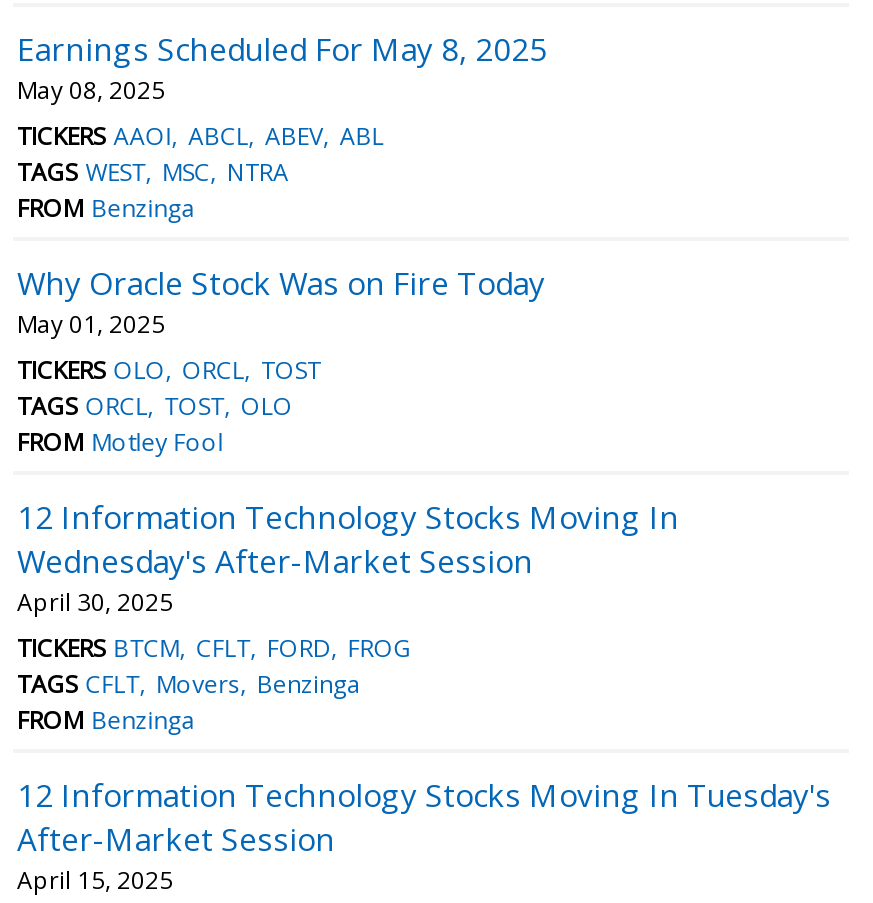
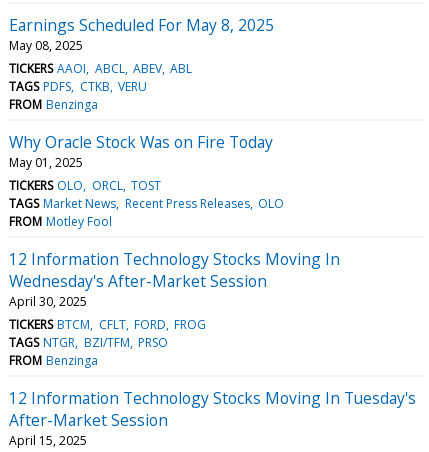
[17,155,289,189] TAGS WEST MSC NTRA -> [9,78,147,95] TAGS PDFS CTKB VERU
[17,389,293,423] TAGS ORCL TOST OLO -> [9,195,284,212] TAGS Market News Recent Press Releases OLO
[17,667,361,701] TAGS CFLT Movers Benzinga -> [9,334,168,351] TAGS NTGR BZI/TFM PRSO

